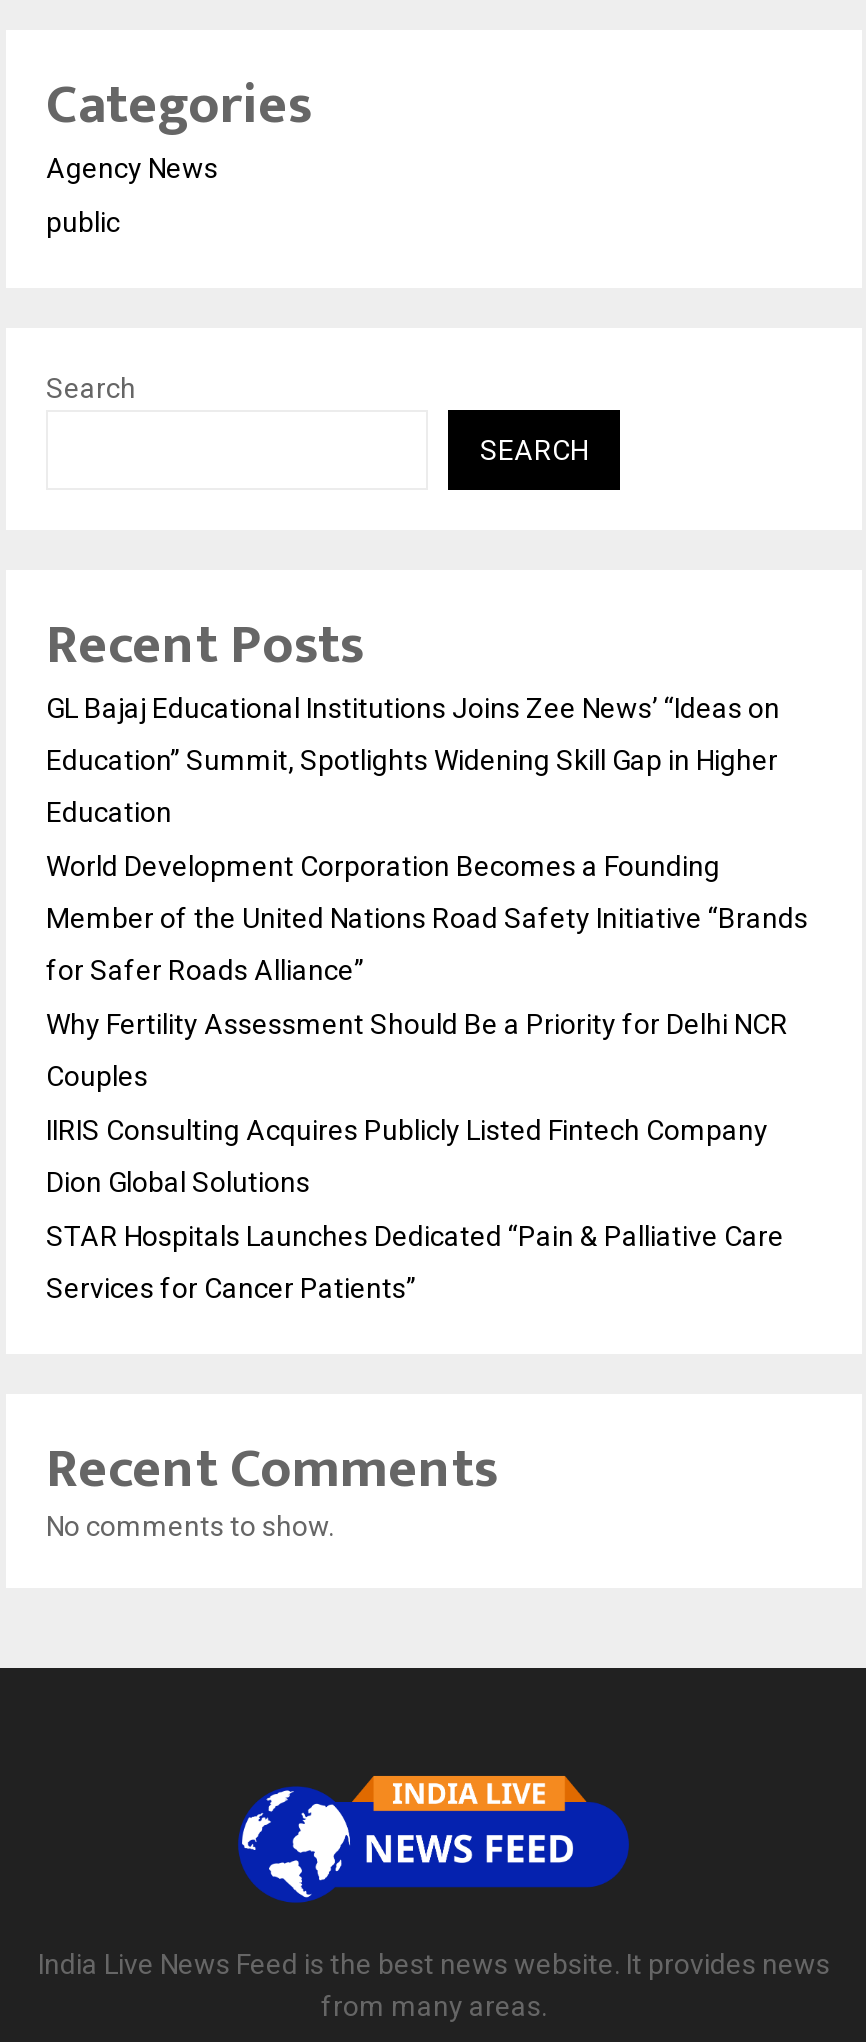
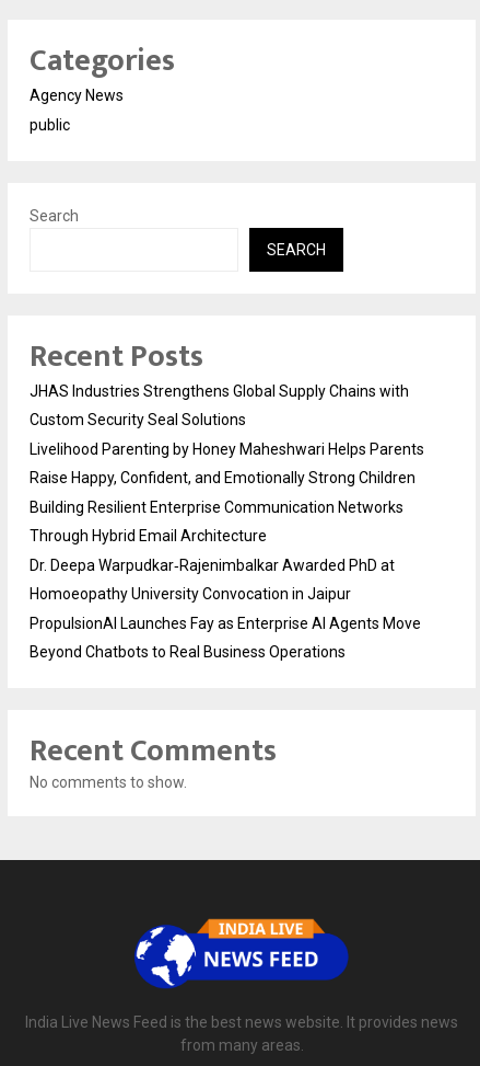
[46,692,808,1304] GL Bajaj Educational Institutions Joins Zee News’ “Ideas on | Education” Summit, Spotlights Widening Skill Gap in Higher | Education | World Development Corporation Becomes a Founding | Member of the United Nations Road Safety Initiative “Brands | for Safer Roads Alliance” | Why Fertility Assessment Should Be a Priority for Delhi NCR | Couples | IIRIS Consulting Acquires Publicly Listed Fintech Company | Dion Global Solutions | STAR Hospitals Launches Dedicated “Pain & Palliative Care | Services for Cancer Patients” -> [30,383,424,661] JHAS Industries Strengthens Global Supply Chains with | Custom Security Seal Solutions | Livelihood Parenting by Honey Maheshwari Helps Parents | Raise Happy, Confident, and Emotionally Strong Children | Building Resilient Enterprise Communication Networks | Through Hybrid Email Architecture | Dr. Deepa Warpudkar‑Rajenimbalkar Awarded PhD at | Homoeopathy University Convocation in Jaipur | PropulsionAI Launches Fay as Enterprise AI Agents Move | Beyond Chatbots to Real Business Operations

